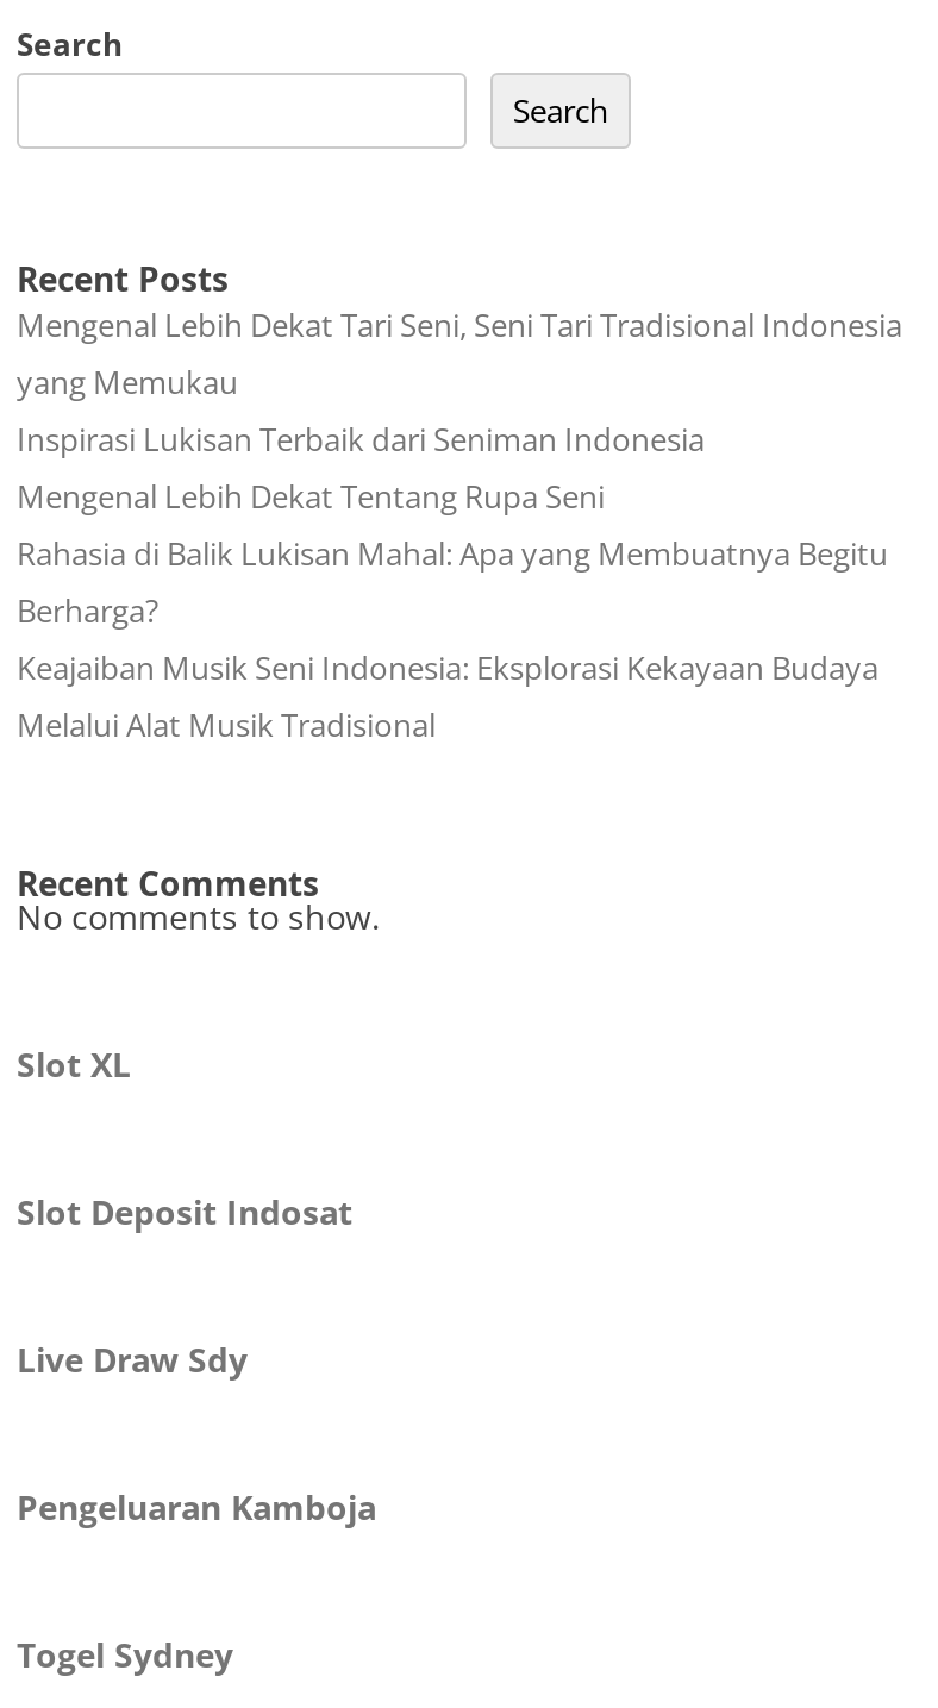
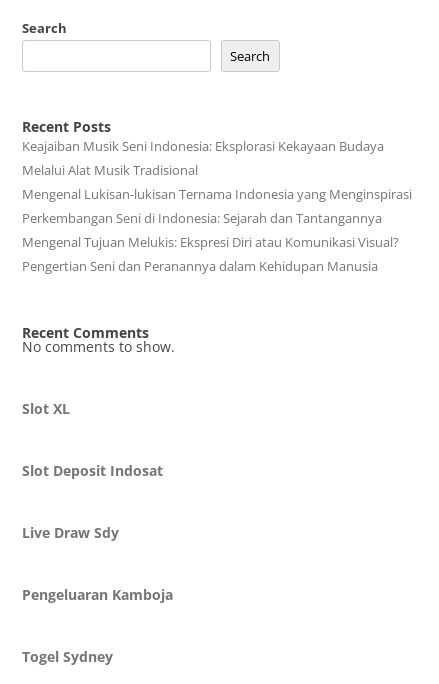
[17,304,902,632] Mengenal Lebih Dekat Tari Seni, Seni Tari Tradisional Indonesia | yang Memukau | Inspirasi Lukisan Terbaik dari Seniman Indonesia | Mengenal Lebih Dekat Tentang Rupa Seni | Rahasia di Balik Lukisan Mahal: Apa yang Membuatnya Begitu | Berharga? -> none
moved [17,646,878,746] -> [22,137,384,179]: Keajaiban Musik Seni Indonesia: Eksplorasi Kekayaan Budaya | Melalui Alat Musik Tradisional
none -> [22,185,412,275] Mengenal Lukisan-lukisan Ternama Indonesia yang Menginspirasi | Perkembangan Seni di Indonesia: Sejarah dan Tantangannya | Mengenal Tujuan Melukis: Ekspresi Diri atau Komunikasi Visual? | Pengertian Seni dan Peranannya dalam Kehidupan Manusia

